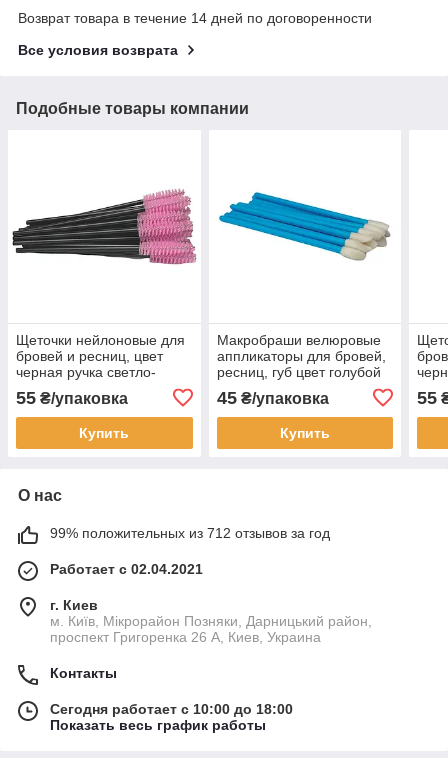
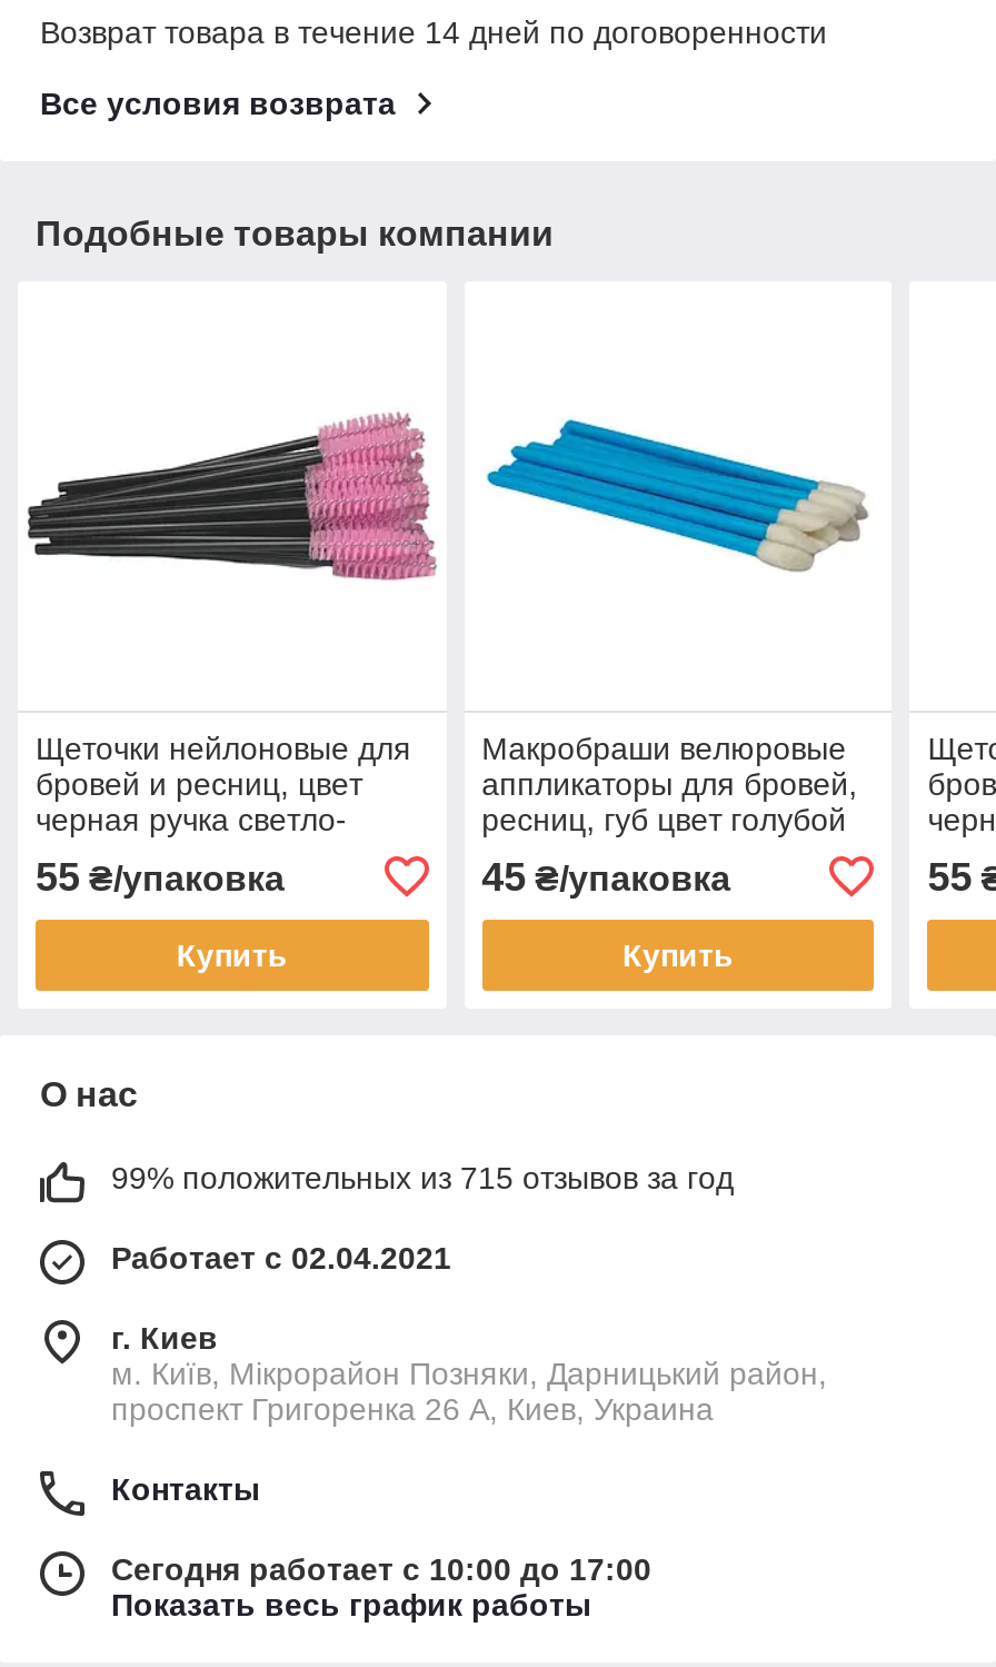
[50,524,330,540] 99% положительных из 712 отзывов за год -> [111,1159,734,1194] 99% положительных из 715 отзывов за год
[50,700,293,716] Сегодня работает с 10:00 до 18:00 -> [111,1550,651,1586] Сегодня работает с 10:00 до 17:00

